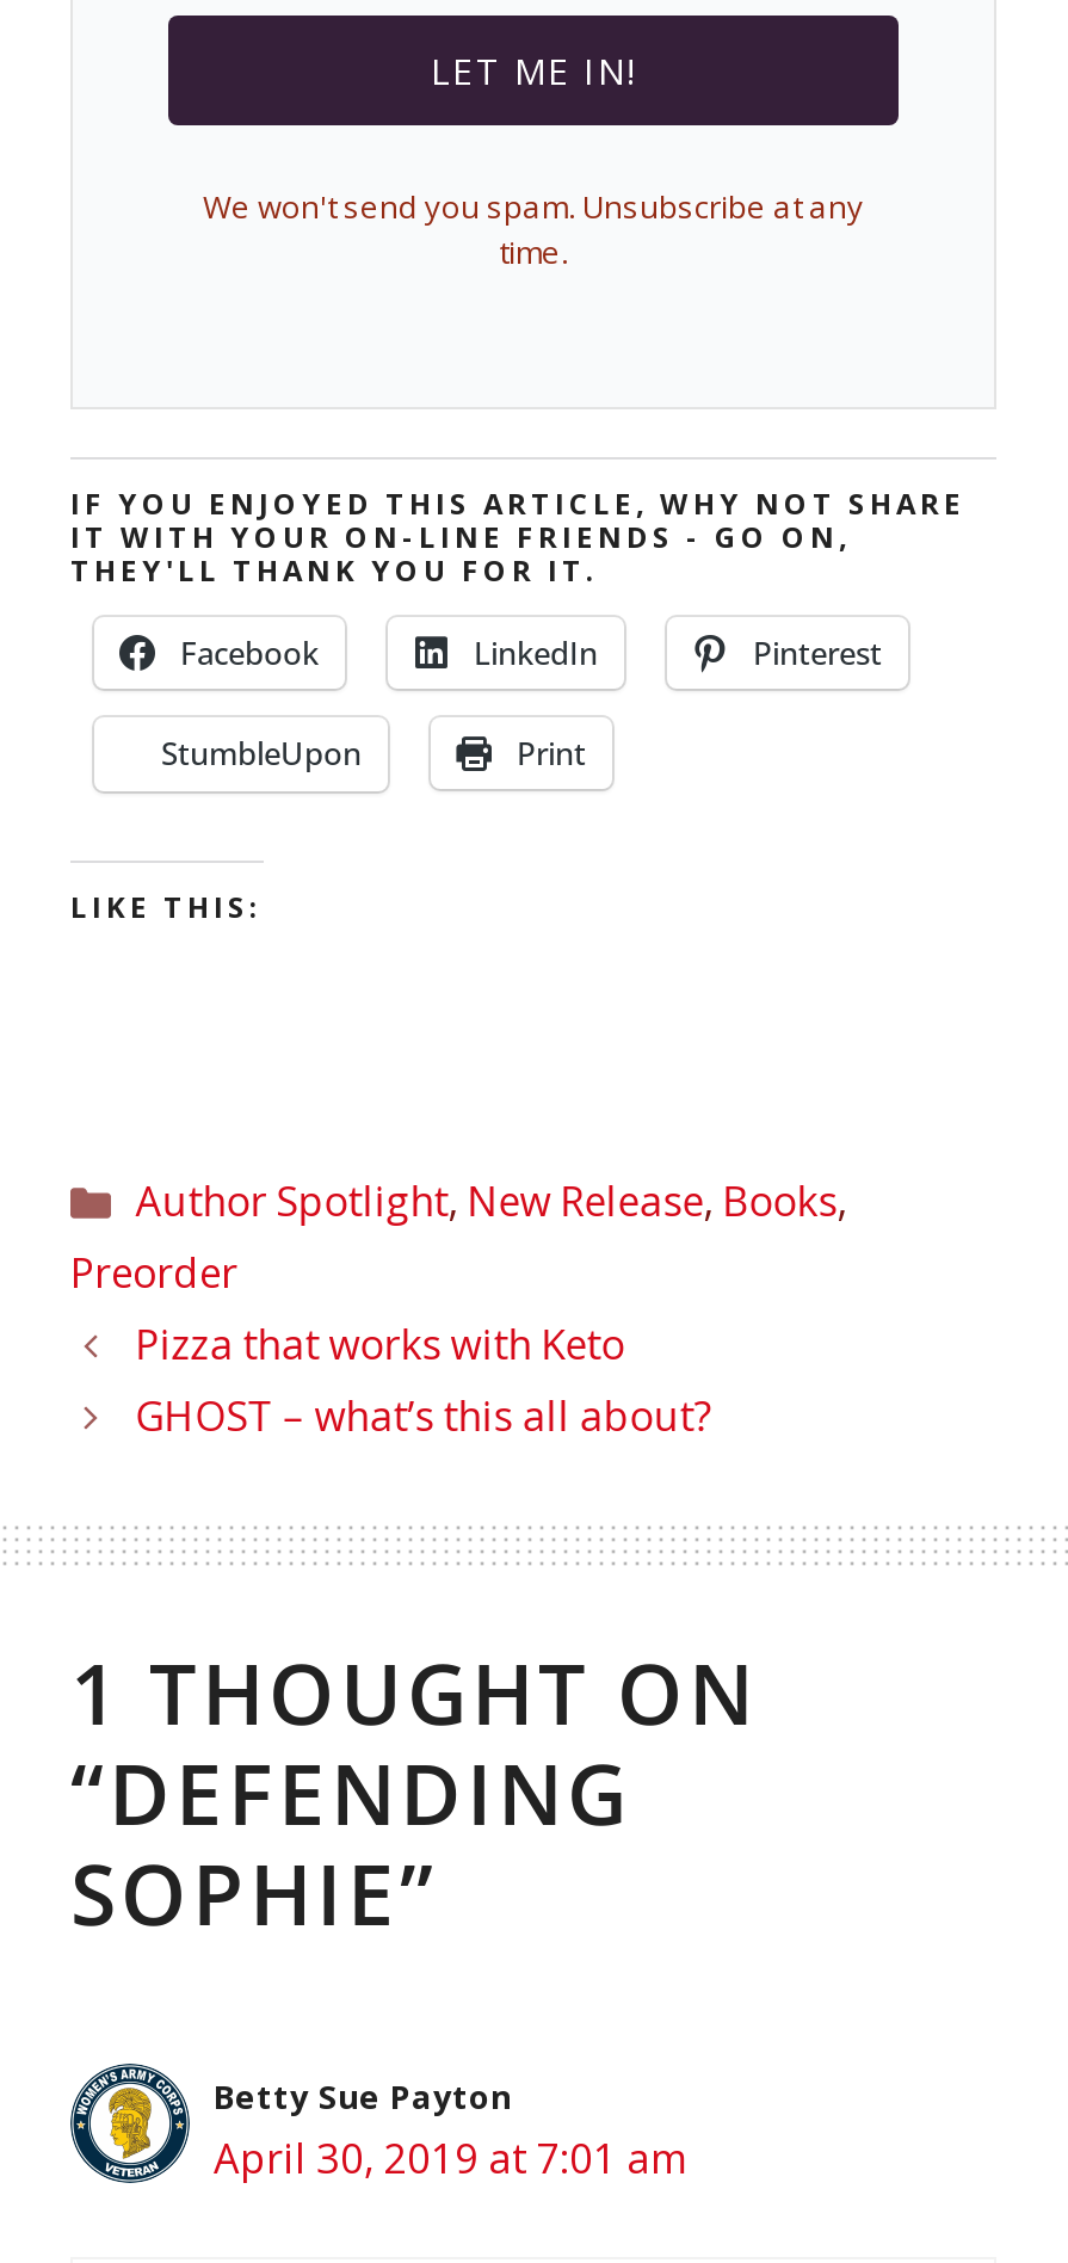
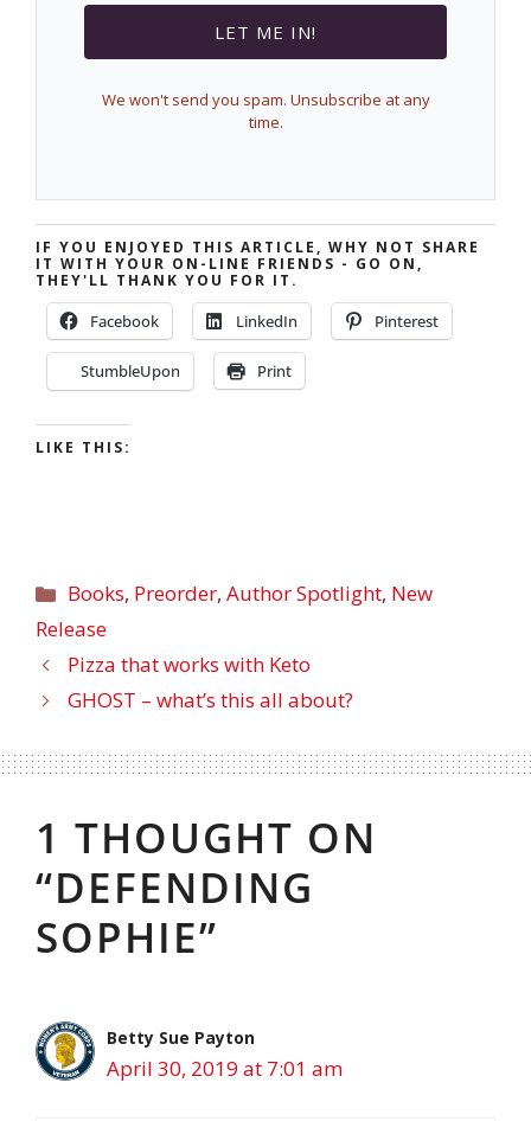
[70,1174,847,1301] Author Spotlight, New Release, Books, | Preorder -> [36,580,433,643] Books, Preorder, Author Spotlight, New | Release

